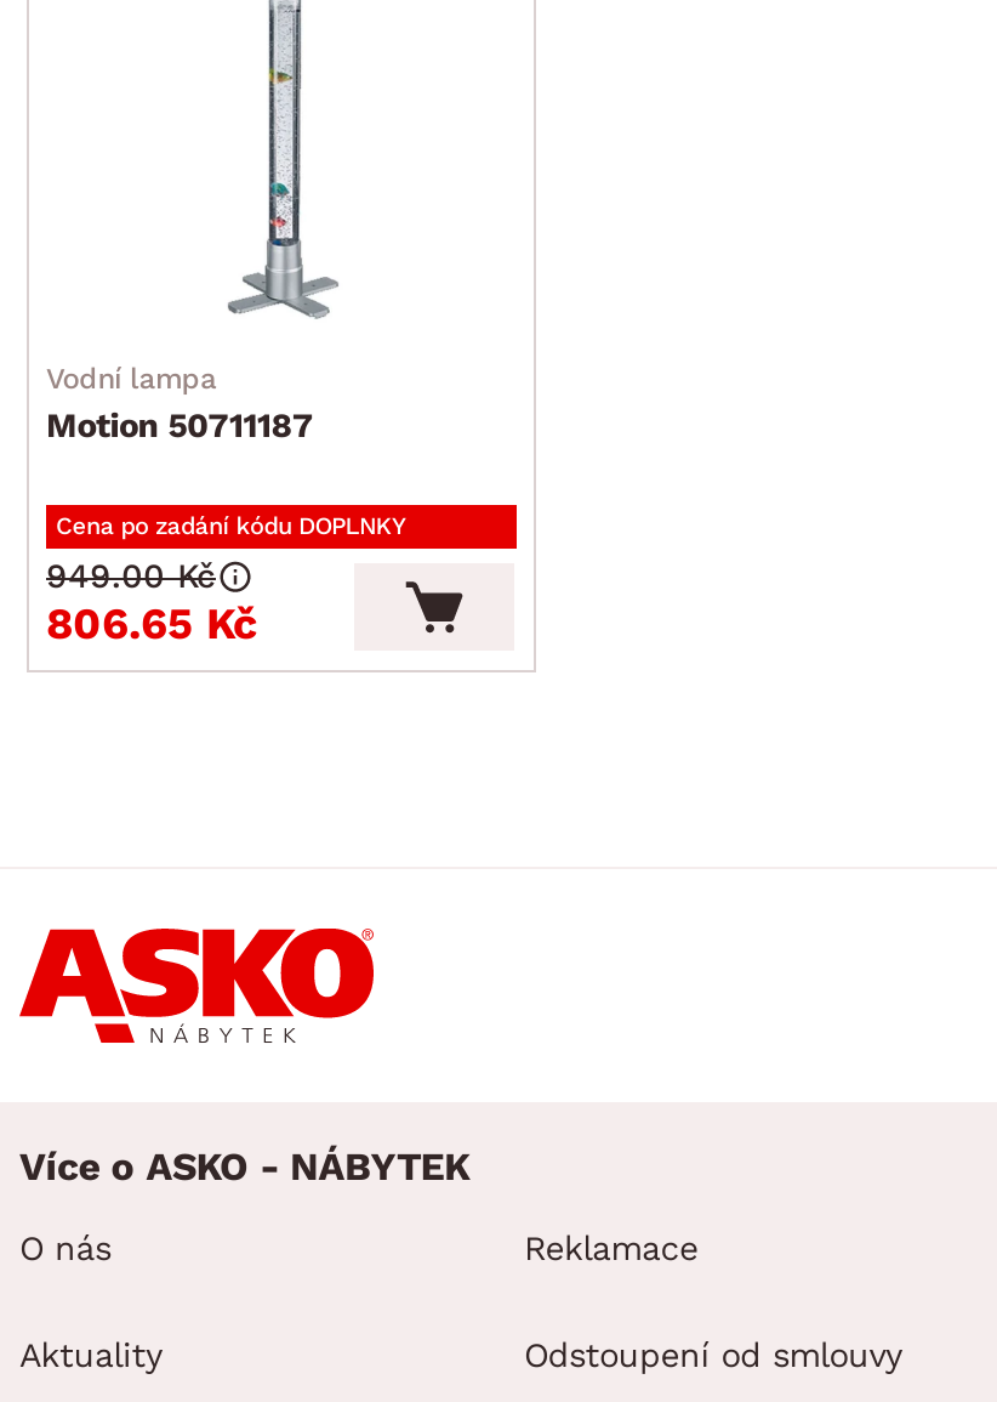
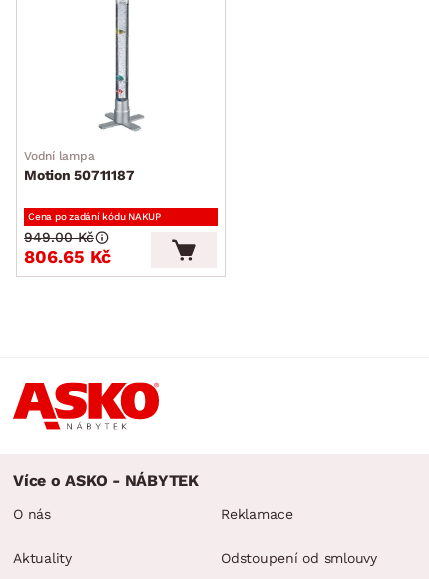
[56,512,406,539] Cena po zadání kódu DOPLNKY -> [28,211,161,222] Cena po zadání kódu NAKUP

